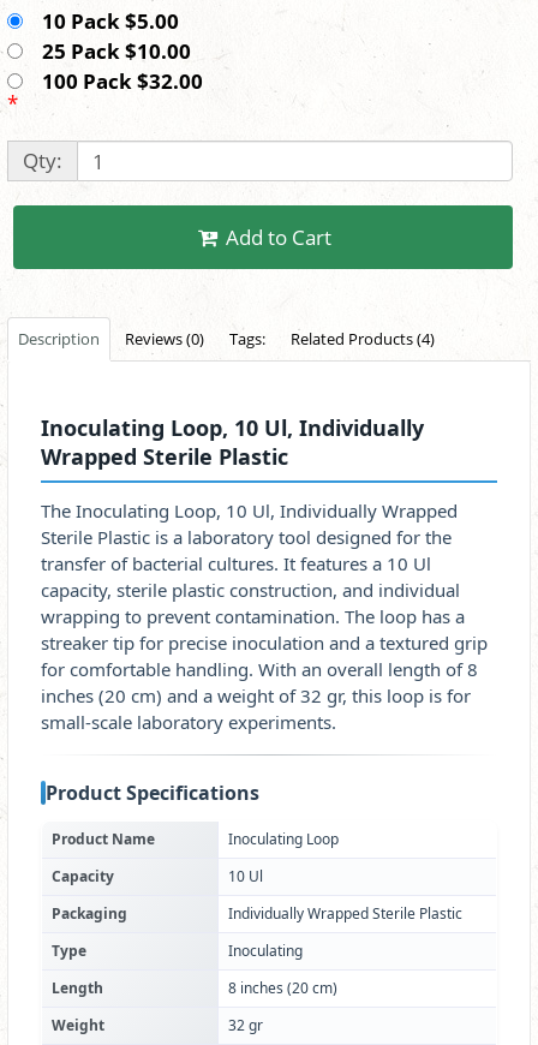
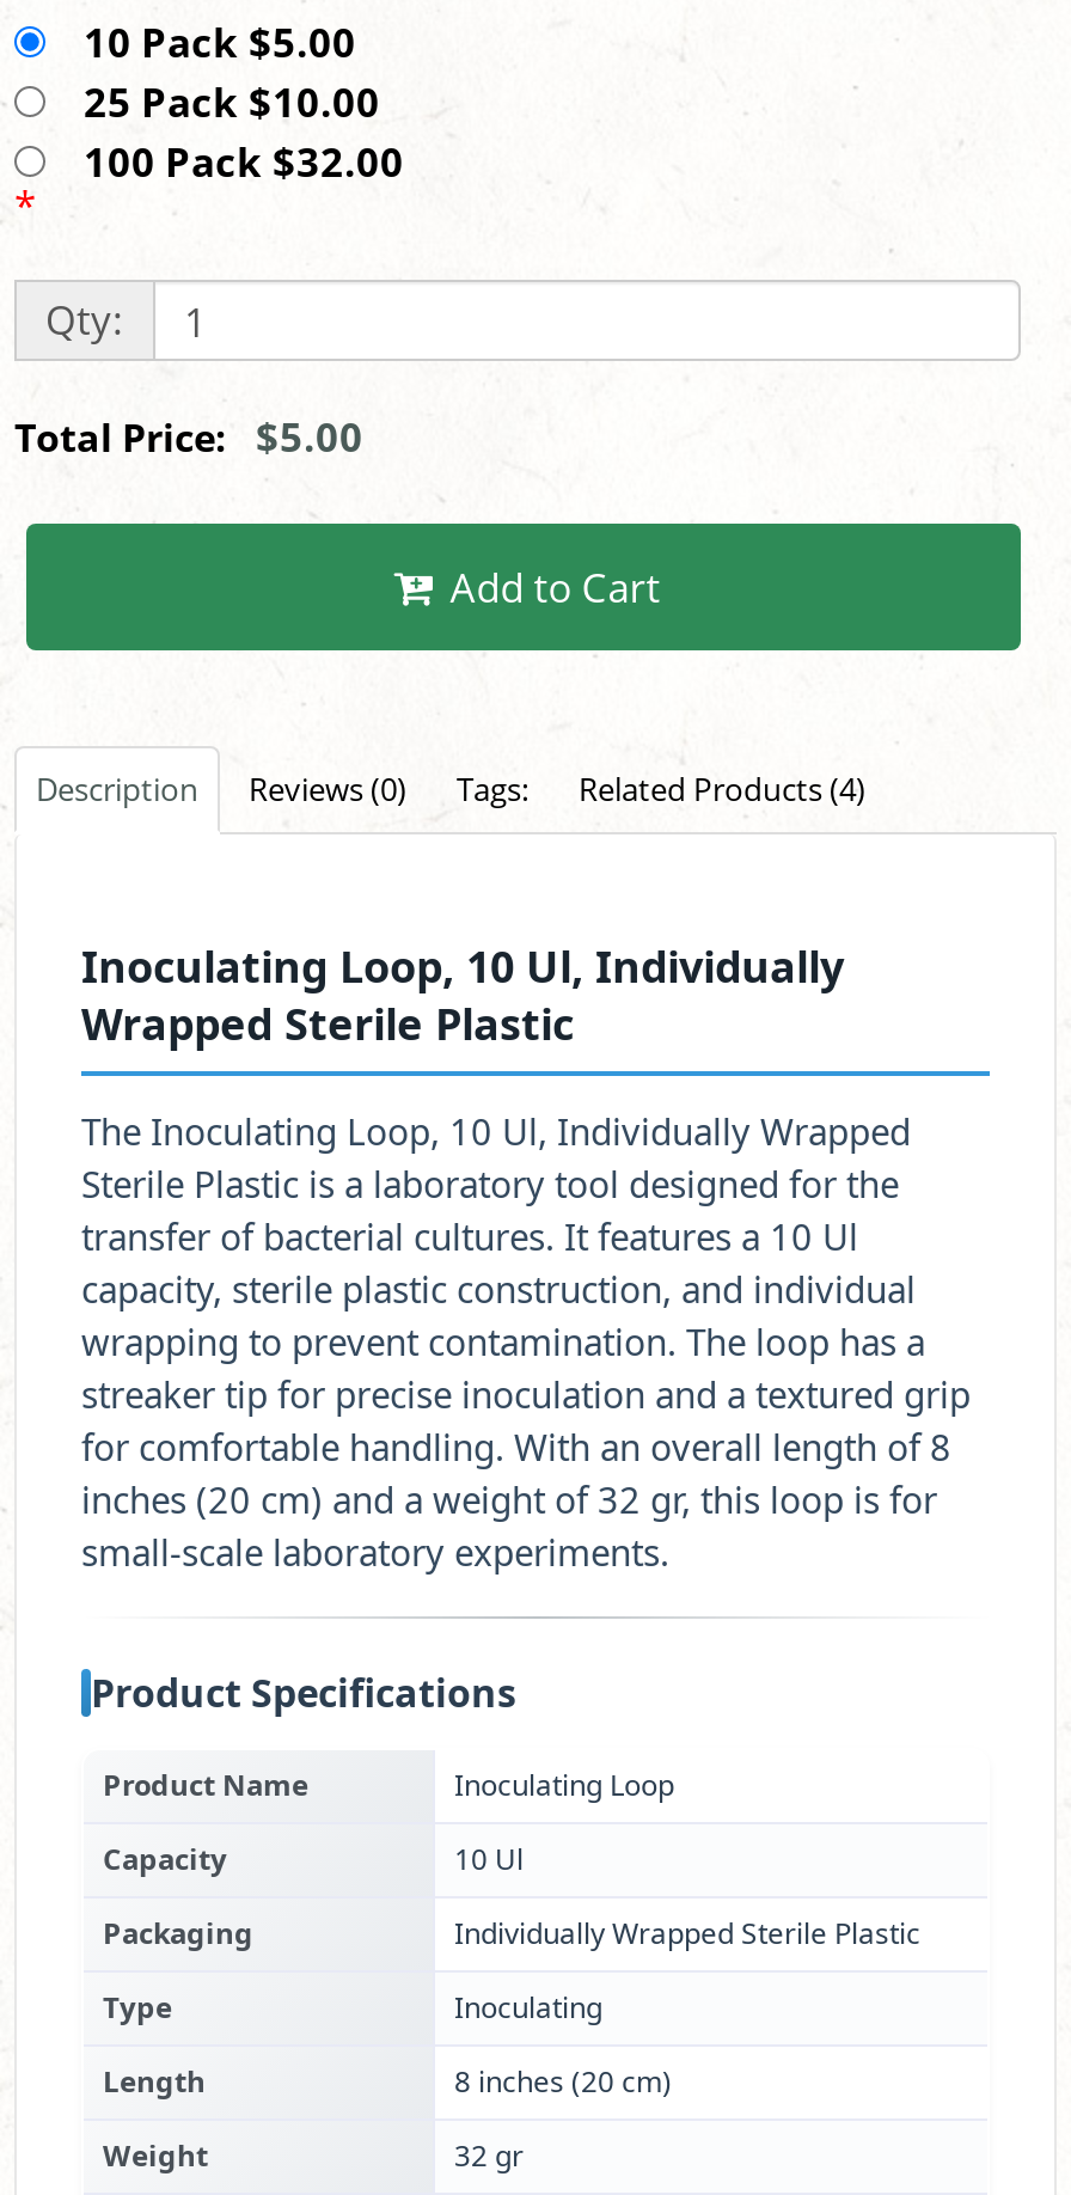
none -> [14,409,363,464] Total Price: $5.00

